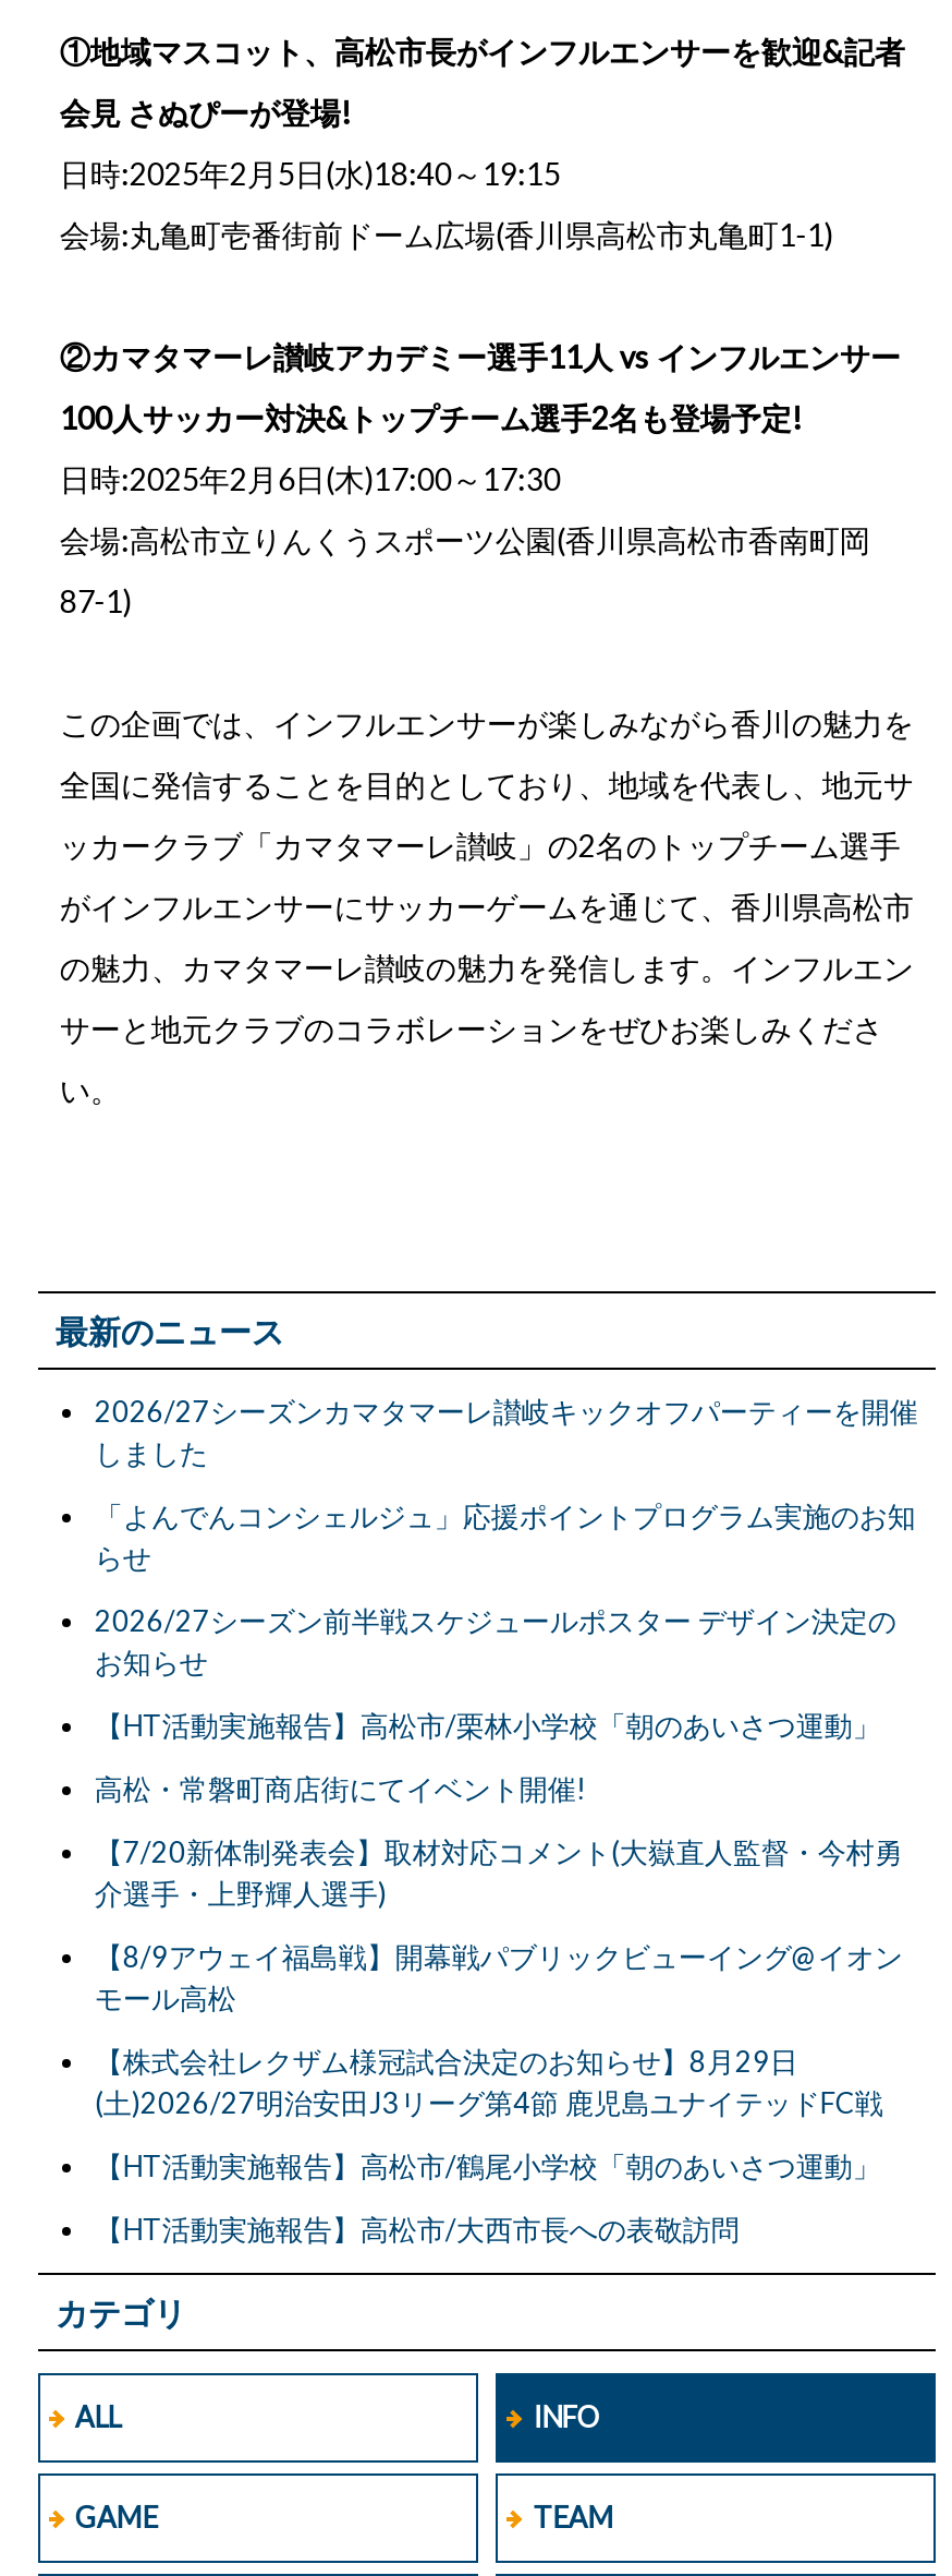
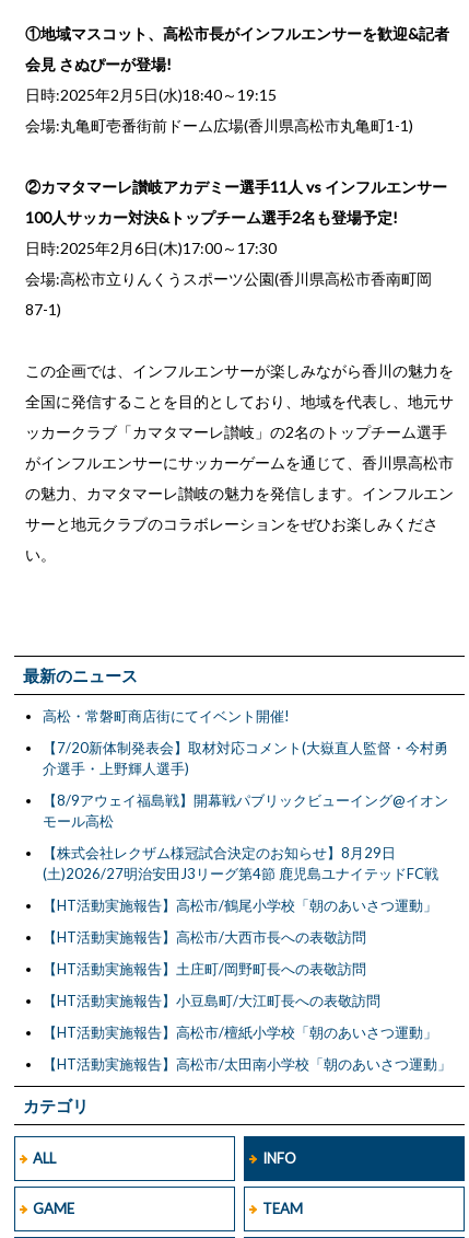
[95,1394,918,1743] 2026/27シーズンカマタマーレ讃岐キックオフパーティーを開催 | しました | 「よんでんコンシェルジュ」応援ポイントプログラム実施のお知 | らせ | 2026/27シーズン前半戦スケジュールポスター デザイン決定の | お知らせ | 【HT活動実施報告】高松市/栗林小学校「朝のあいさつ運動」 -> none
moved [95,1772,903,2247] -> [43,707,448,946]: 高松・常磐町商店街にてイベント開催! | 【7/20新体制発表会】取材対応コメント(大嶽直人監督・今村勇 | 介選手・上野輝人選手) | ... | 【HT活動実施報告】高松市/鶴尾小学校「朝のあいさつ運動」 | 【HT活動実施報告】高松市/大西市長への表敬訪問
none -> [43,960,451,1073] 【HT活動実施報告】土庄町/岡野町長への表敬訪問 | 【HT活動実施報告】小豆島町/大江町長への表敬訪問 | 【HT活動実施報告】高松市/檀紙小学校「朝のあいさつ運動」 | 【HT活動実施報告】高松市/太田南小学校「朝のあいさつ運動」

